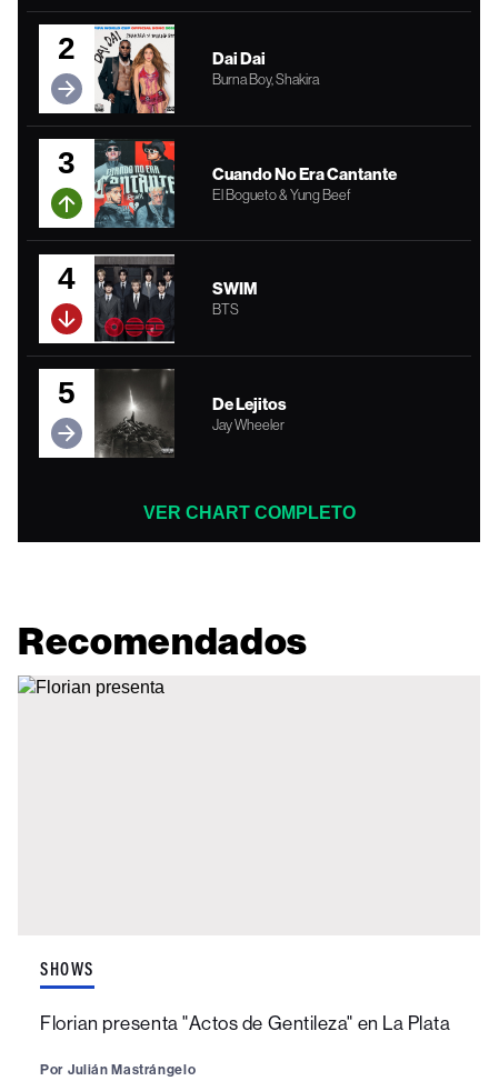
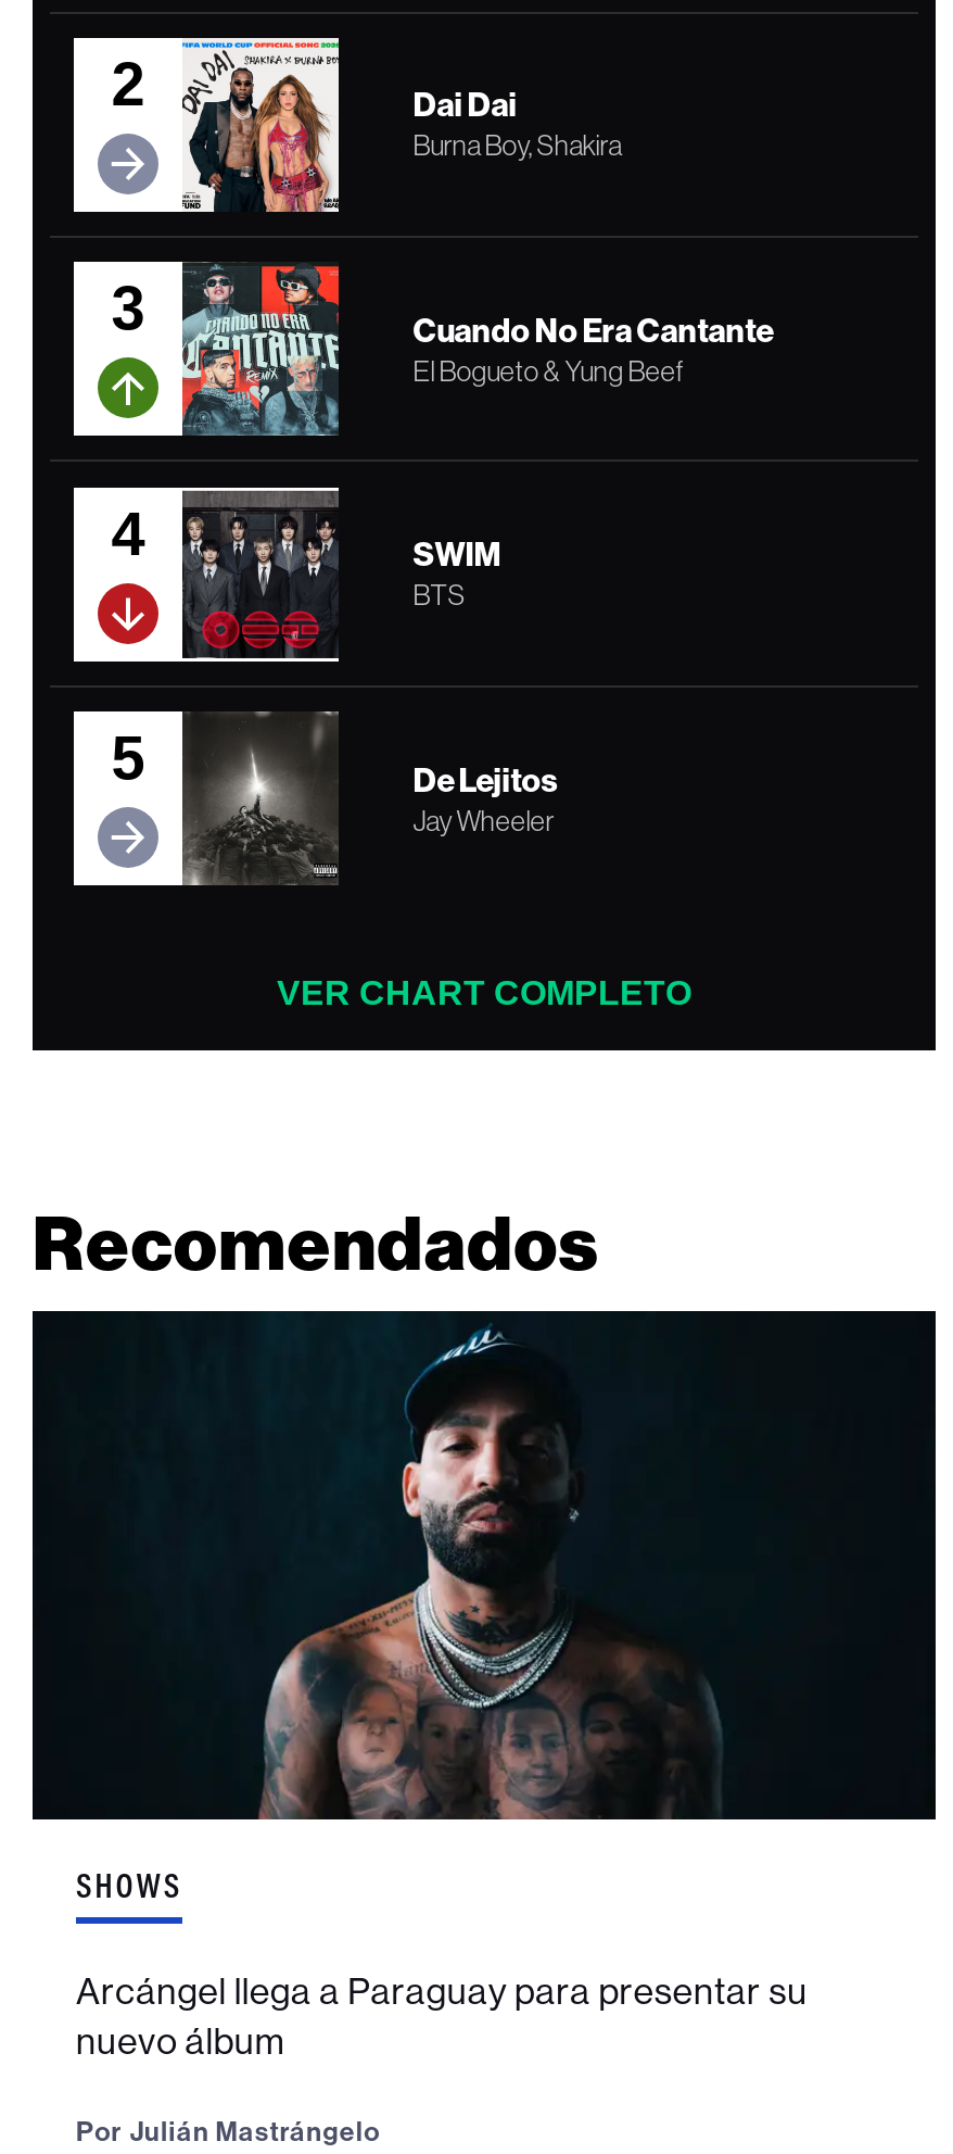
none -> [30,1309,938,1822] [image]
[40,1012,451,1035] Florian presenta "Actos de Gentileza" en La Plata -> [76,1970,808,2063] Arcángel llega a Paraguay para presentar su | nuevo álbum

